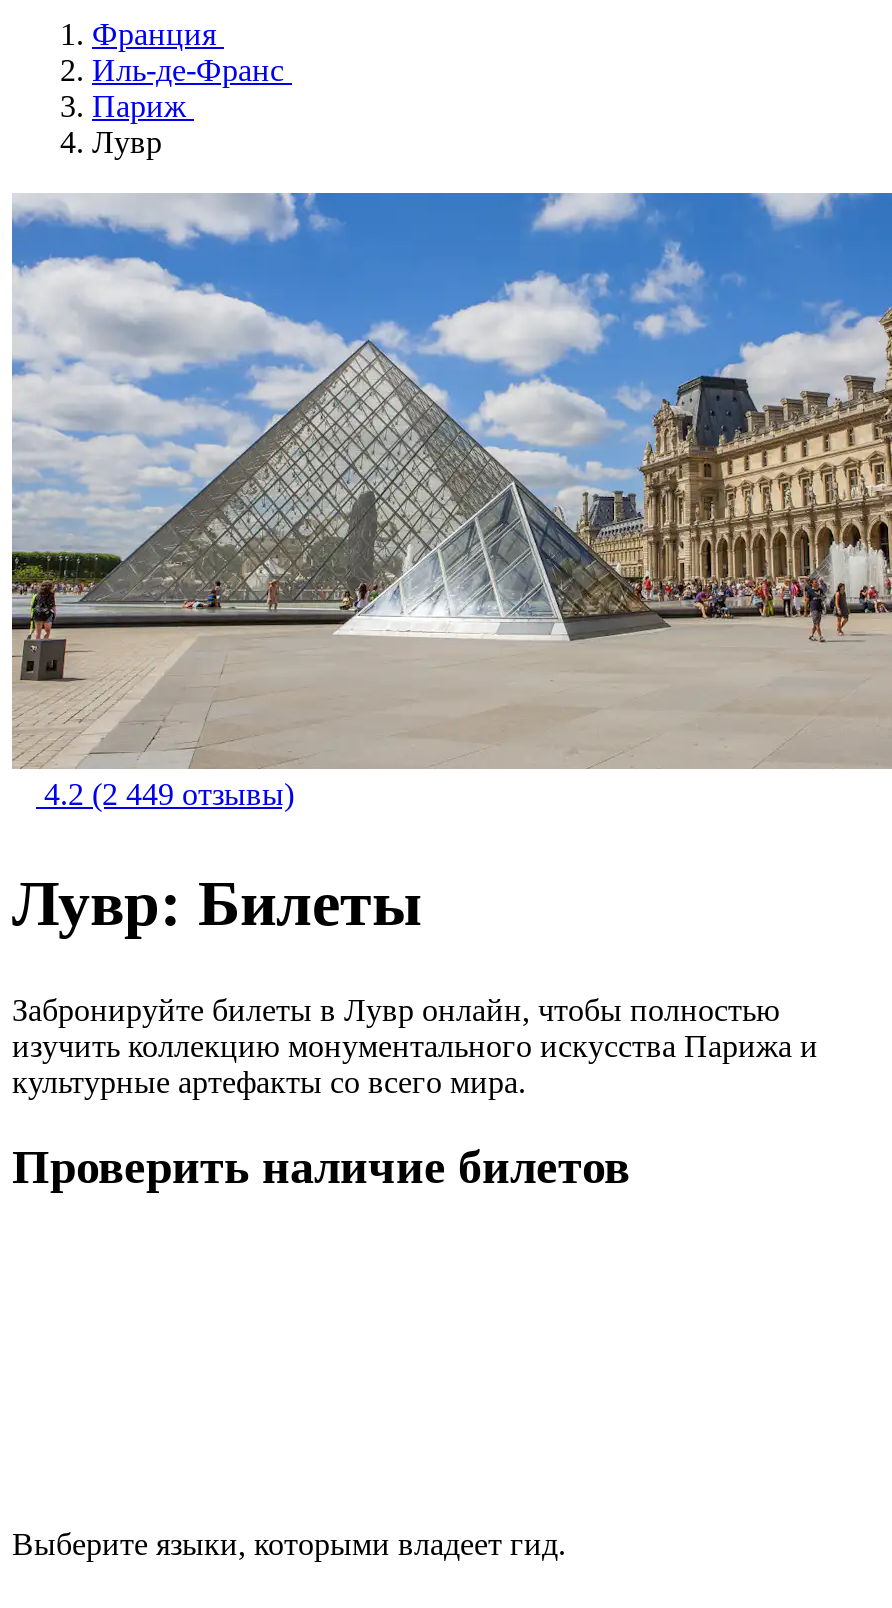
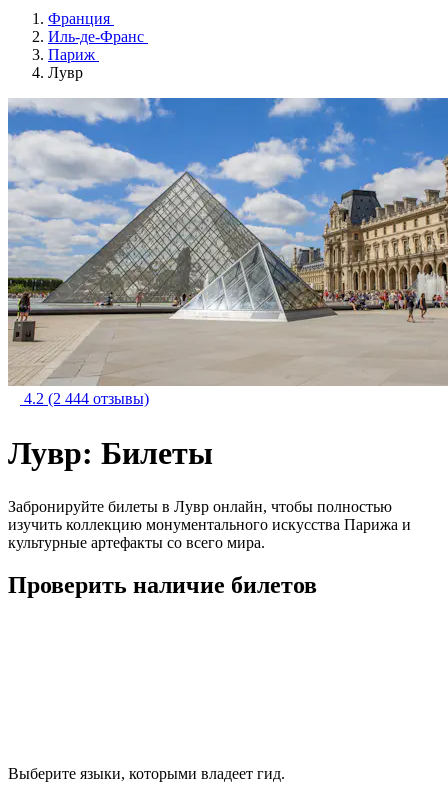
[44,777,294,811] 4.2 (2 449 отзывы) -> [24,390,149,407] 4.2 (2 444 отзывы)

